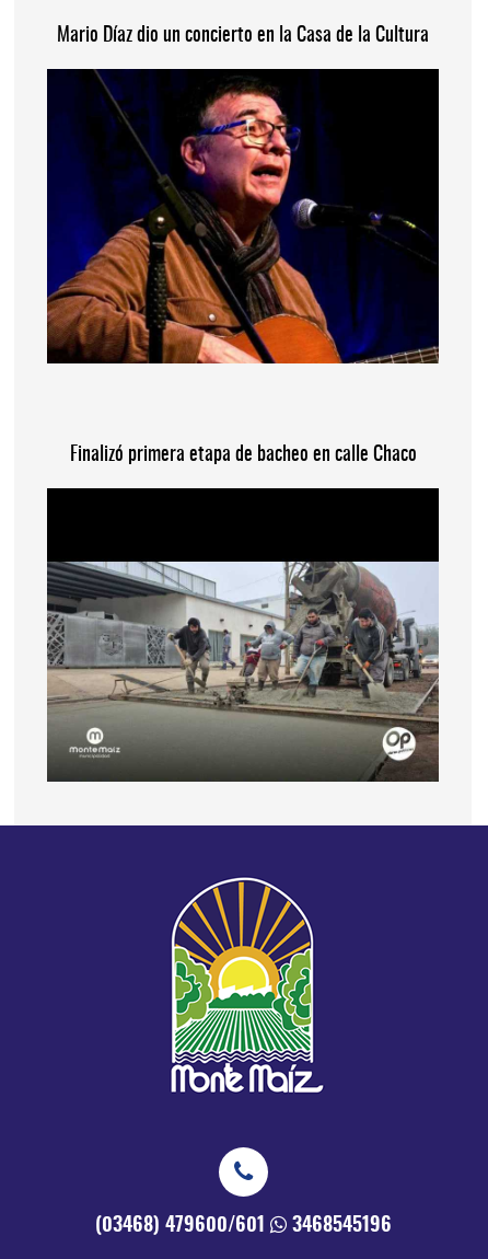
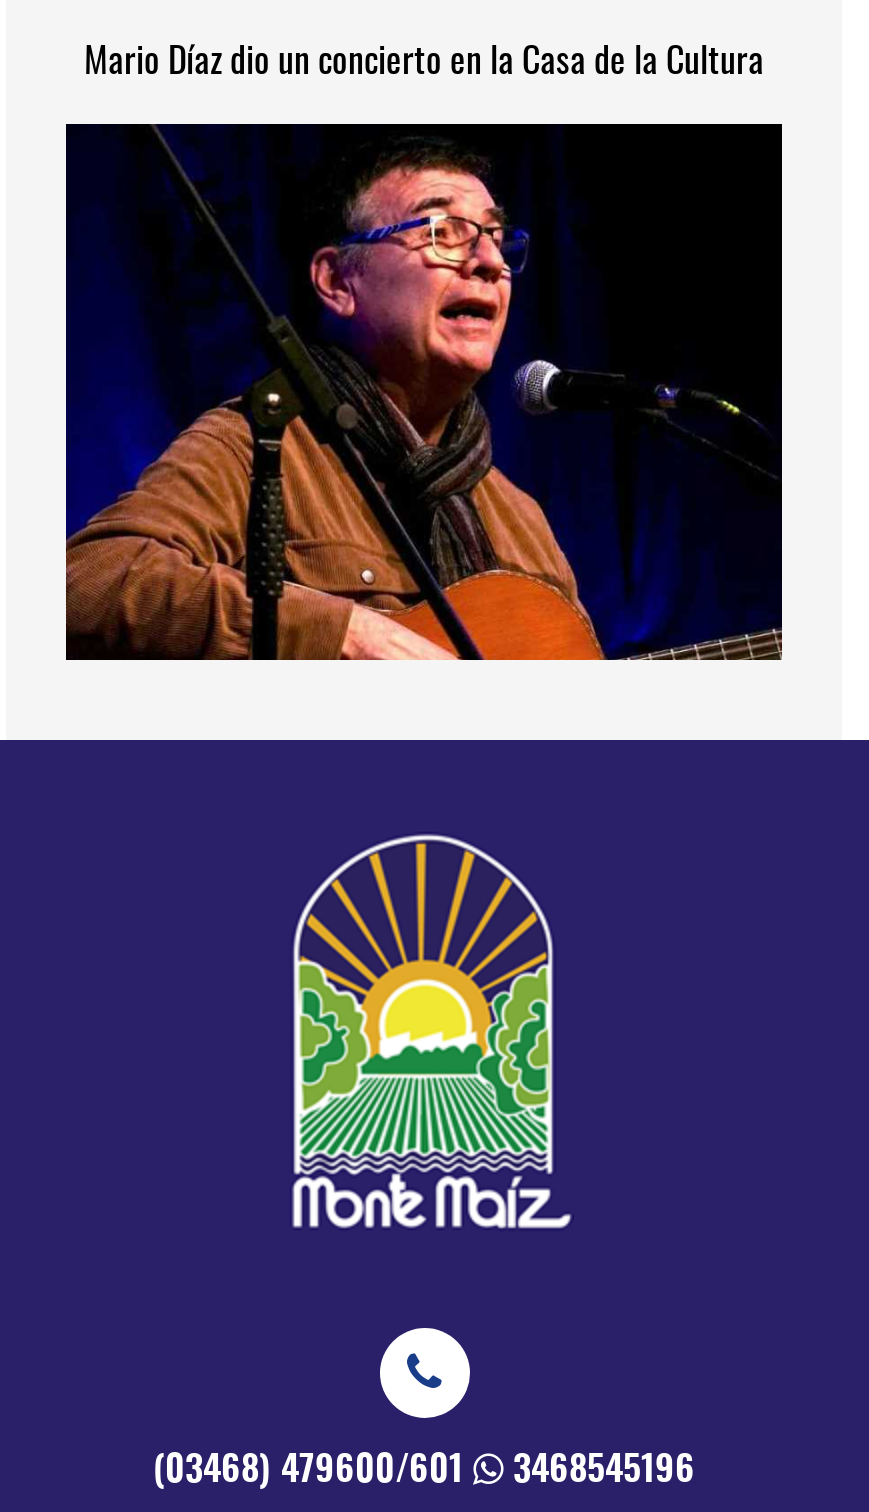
[69,445,416,465] Finalizó primera etapa de bacheo en calle Chaco -> none
[46,487,440,783] [image] -> none

